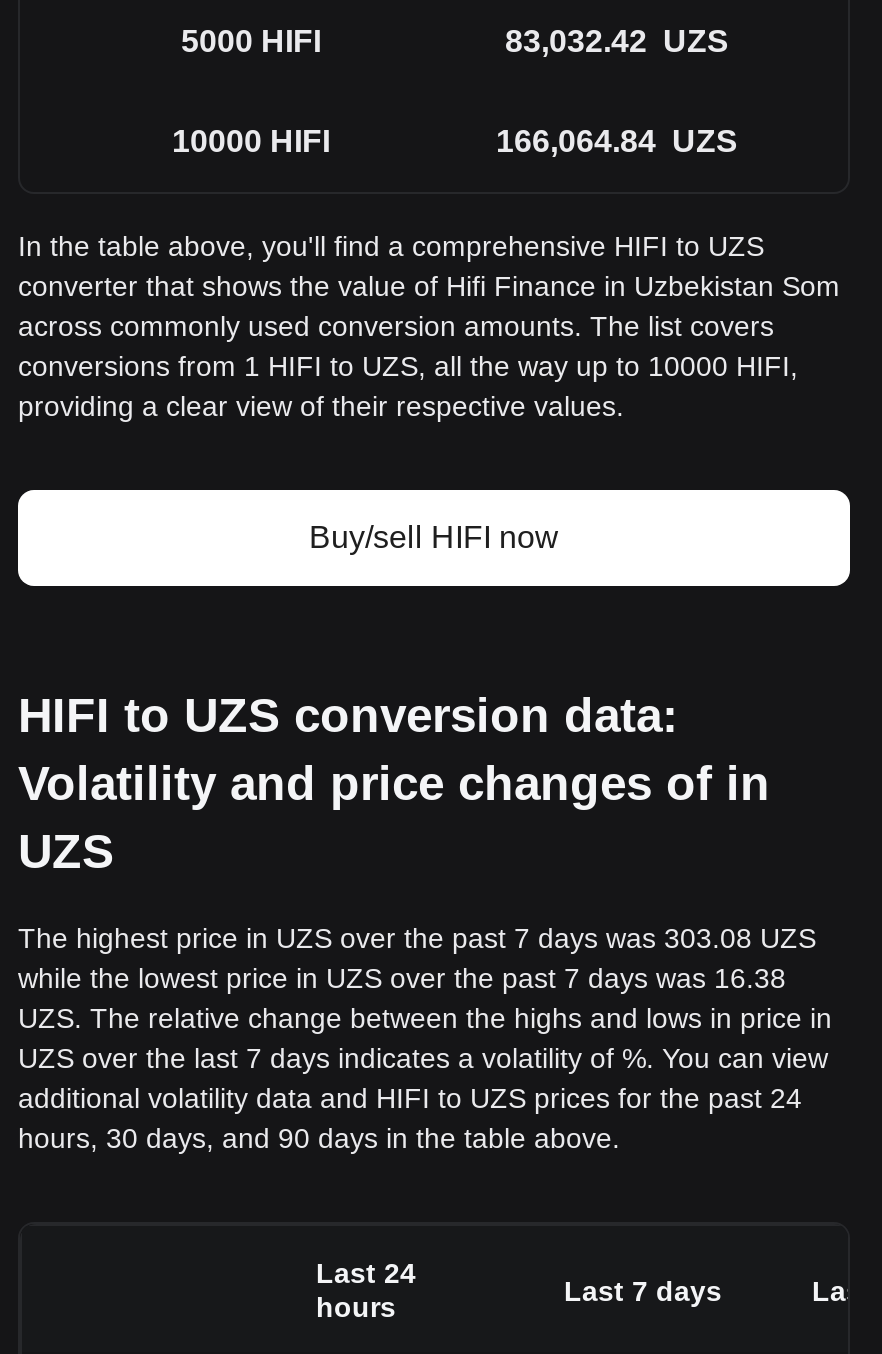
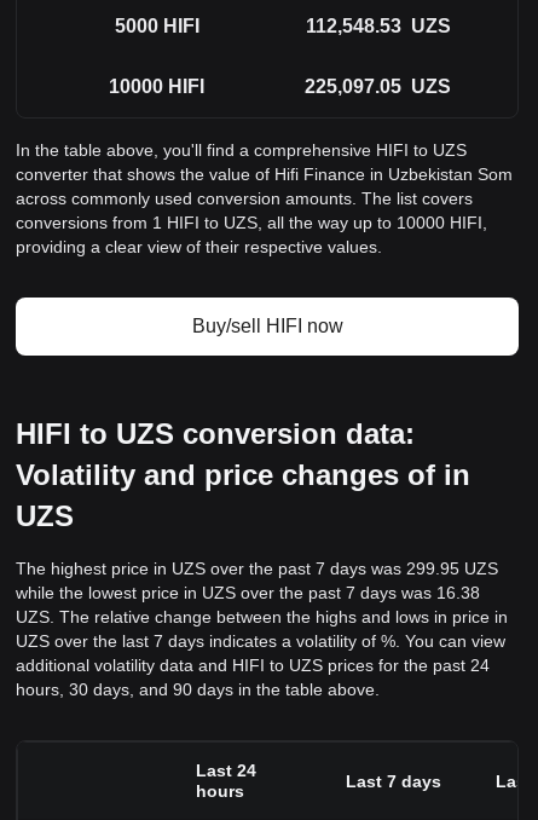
[505,24,729,58] 83,032.42 UZS -> [305,16,450,36] 112,548.53 UZS
[496,124,738,158] 166,064.84 UZS -> [305,76,451,97] 225,097.05 UZS
[18,922,816,954] The highest price in UZS over the past 7 days was 303.08 UZS -> [16,559,498,578] The highest price in UZS over the past 7 days was 299.95 UZS

